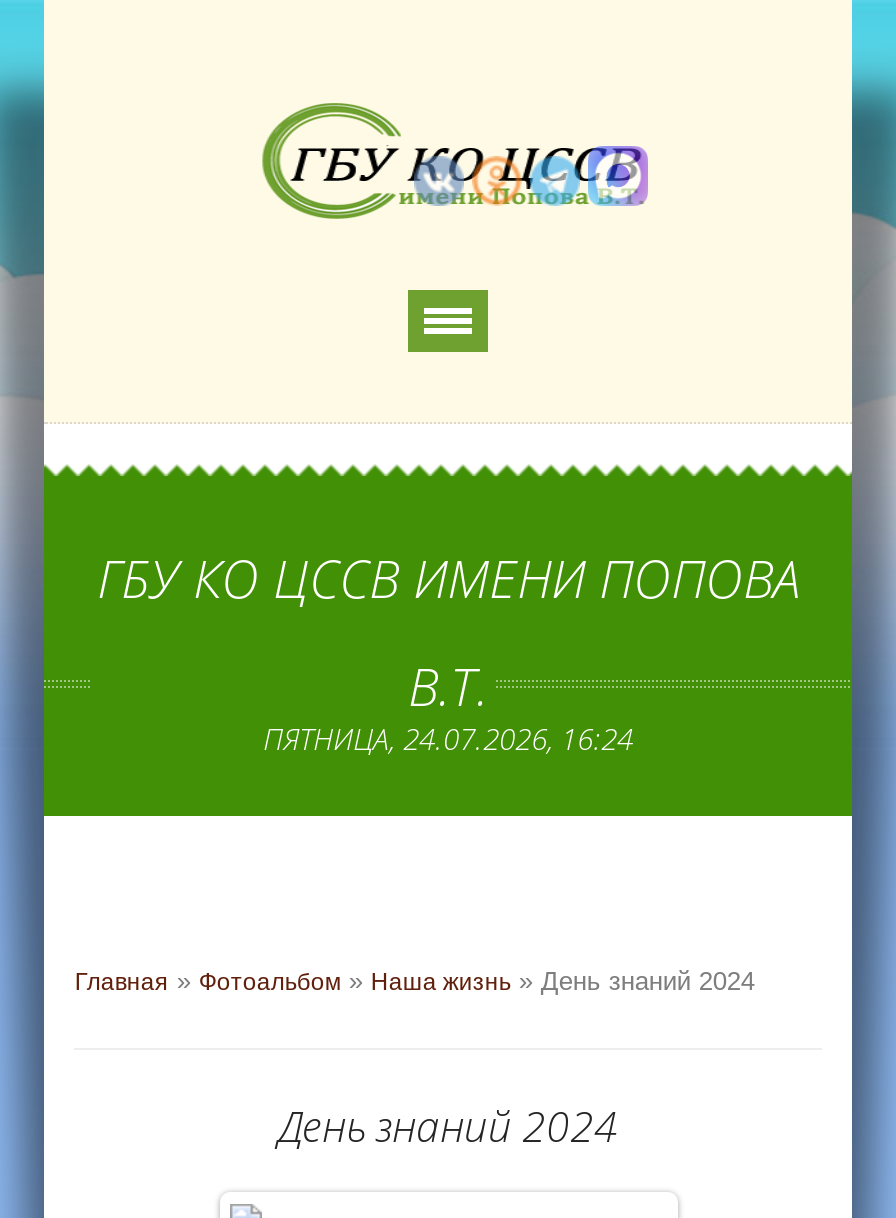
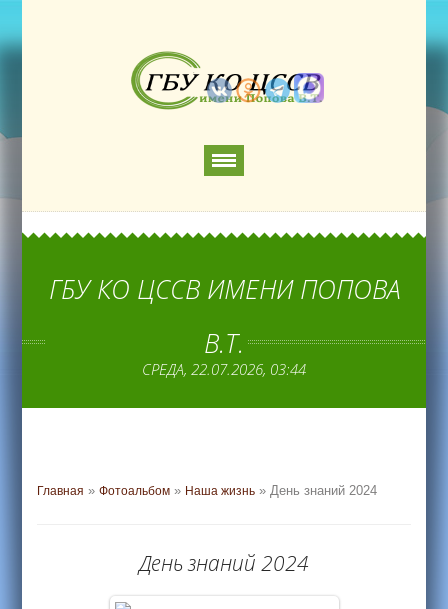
[263,718,633,758] ПЯТНИЦА, 24.07.2026, 16:24 -> [142,359,306,379] СРЕДА, 22.07.2026, 03:44

